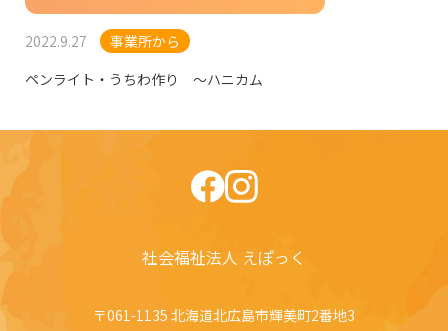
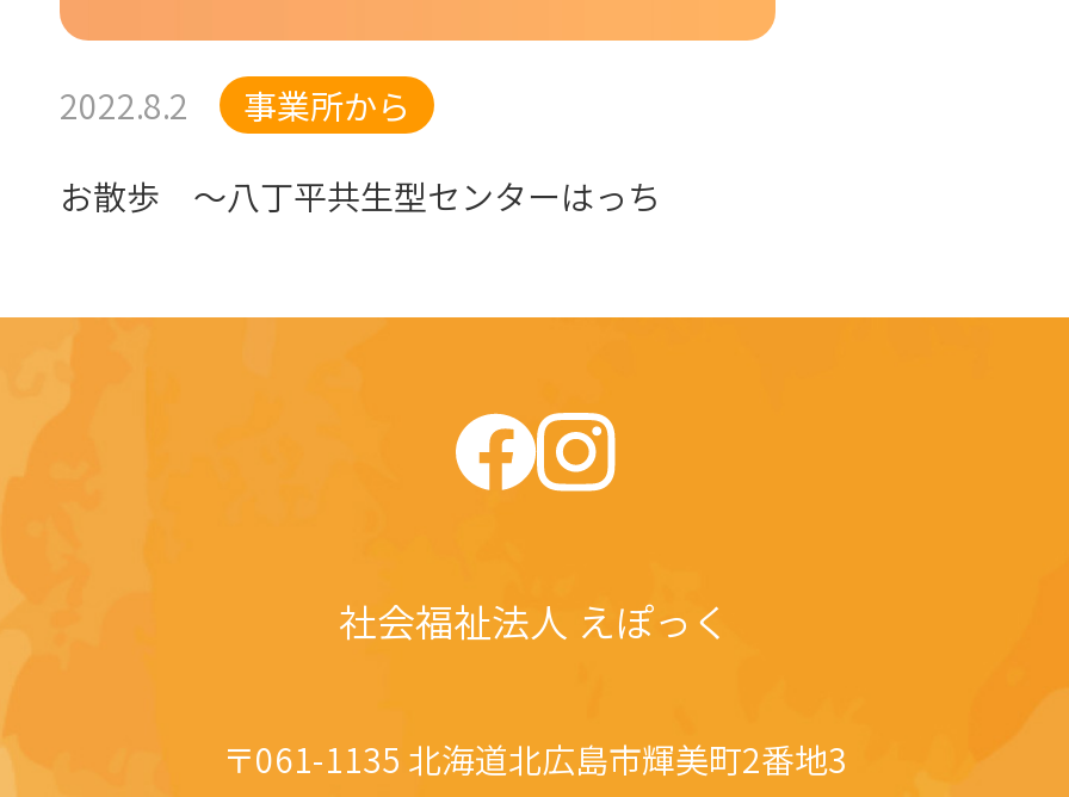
[25,31,180,51] 2022.9.27 事業所から -> [60,82,410,130] 2022.8.2 事業所から
[25,69,263,89] ペンライト・うちわ作り ～ハニカム -> [60,173,661,220] お散歩 ～八丁平共生型センターはっち

